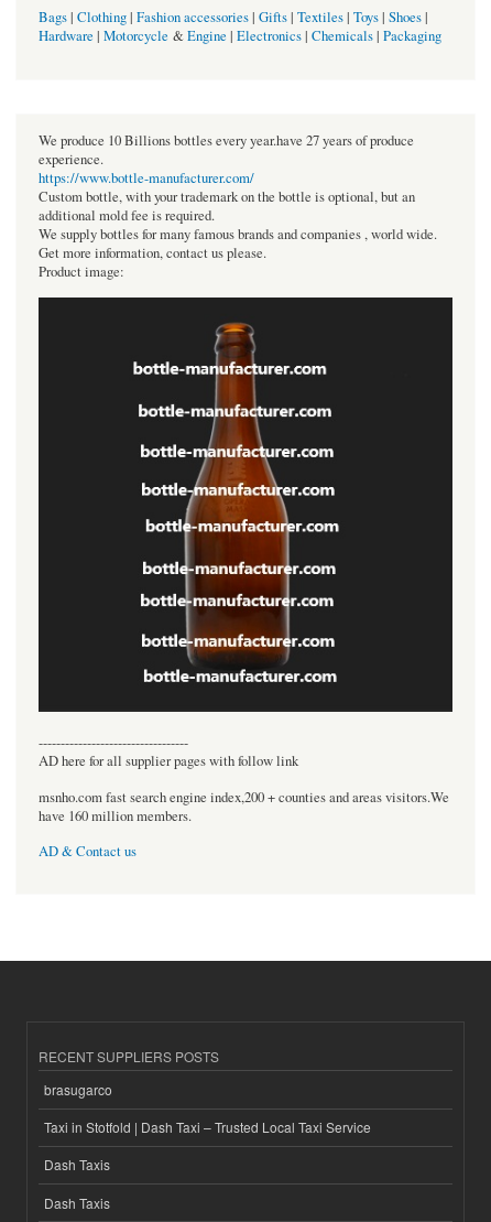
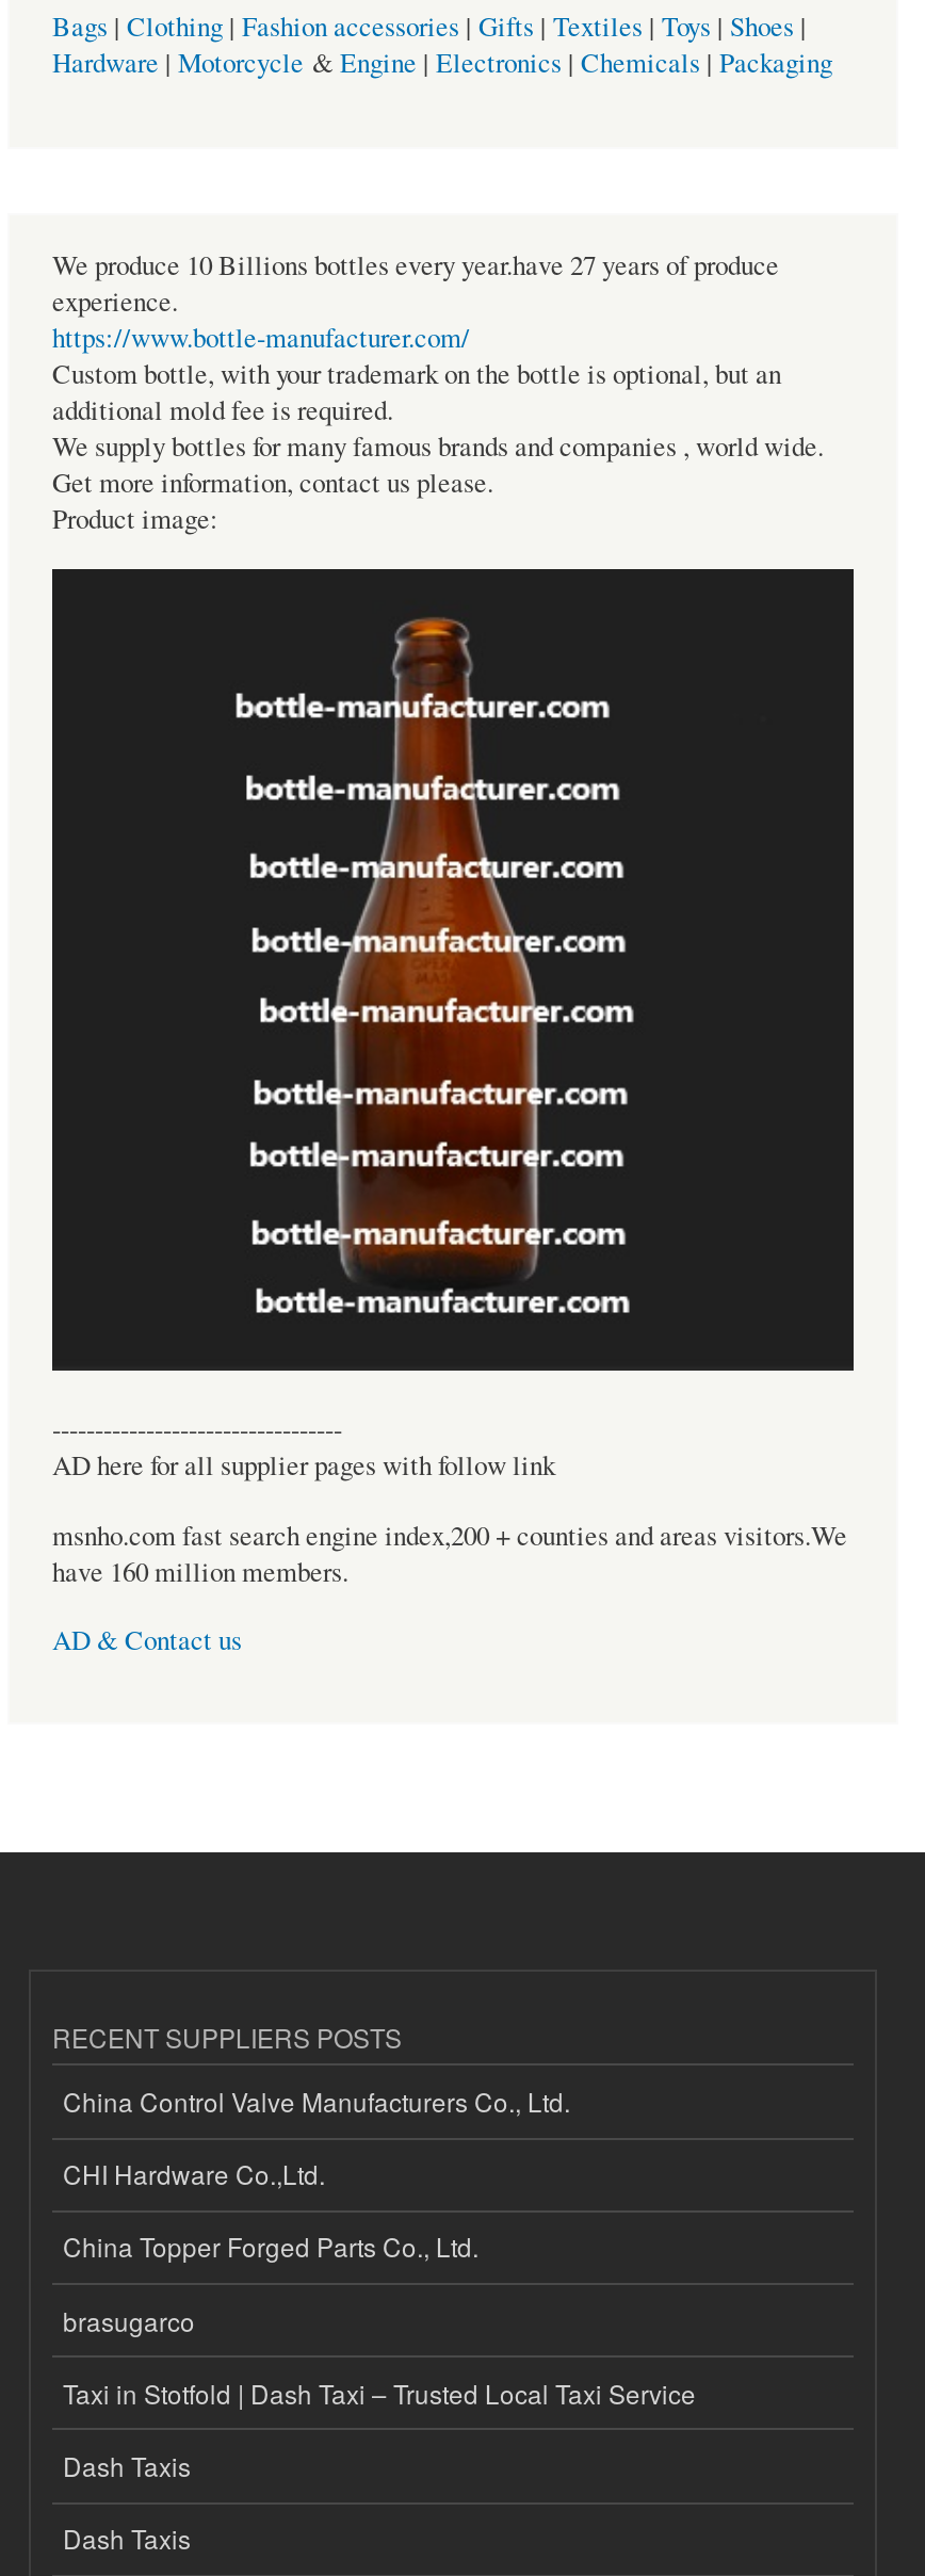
none -> [63,2083,570,2265] China Control Valve Manufacturers Co., Ltd. | CHI Hardware Co.,Ltd. | China Topper Forged Parts Co., Ltd.

